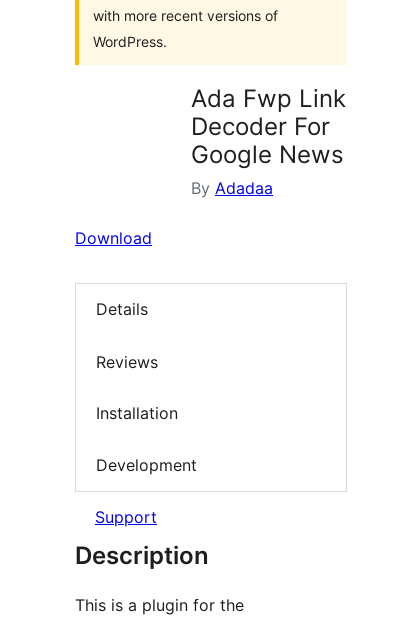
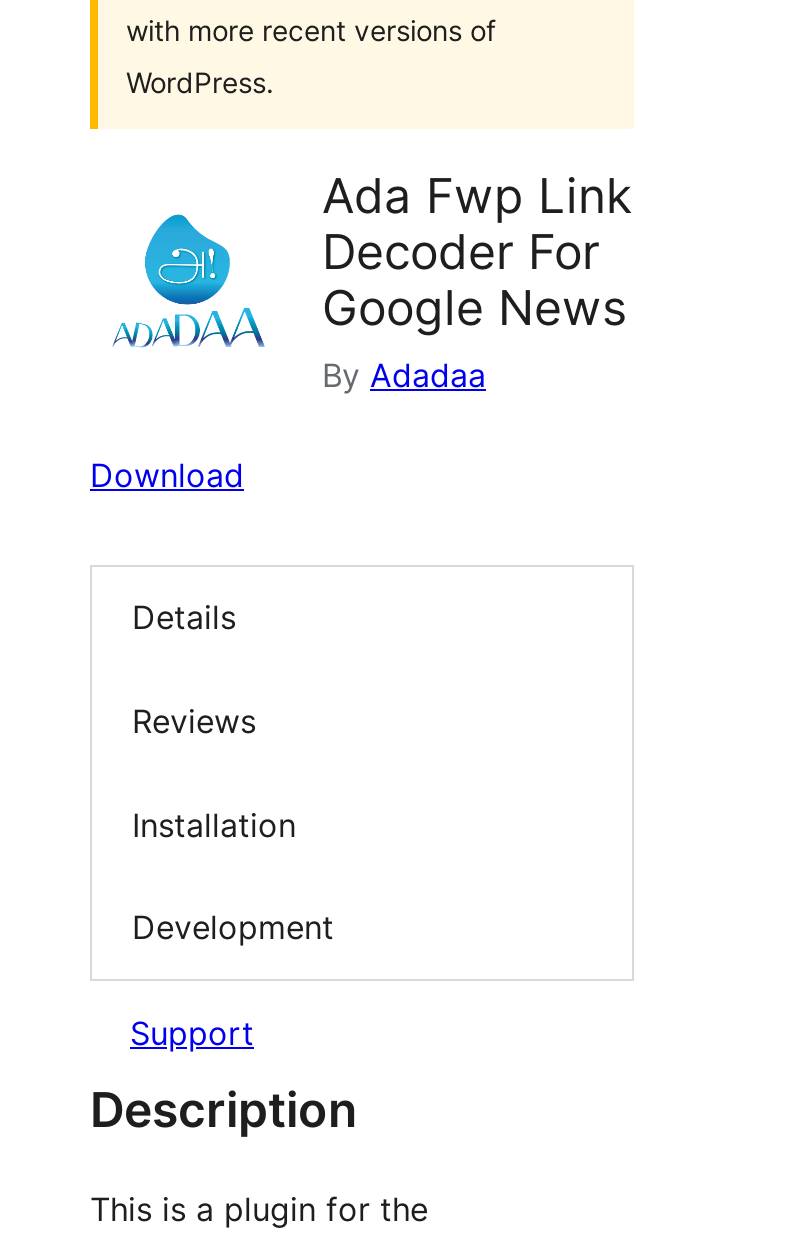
none -> [112,212,266,350] [image]

